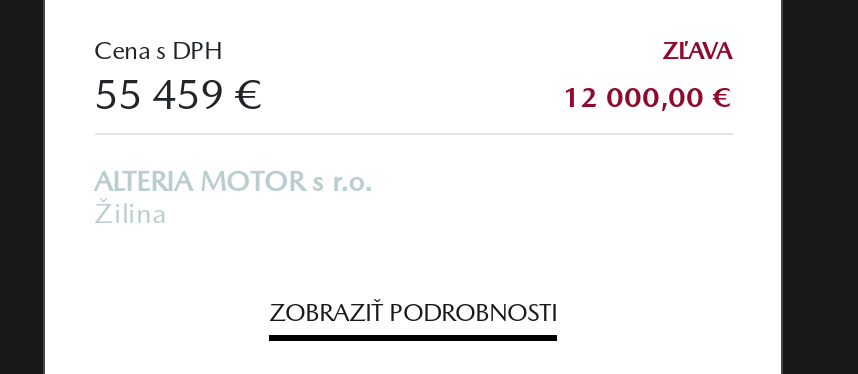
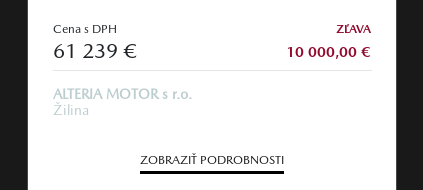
[94,69,264,119] 55 459 € -> [52,38,137,63] 61 239 €
[562,81,732,113] 12 000,00 € -> [286,44,371,60] 10 000,00 €

